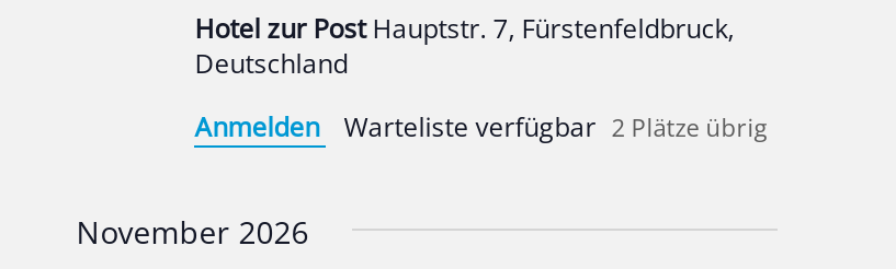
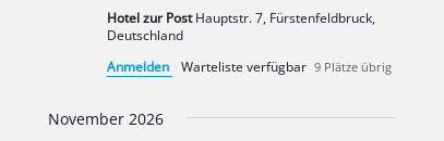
[612,111,767,143] 2 Plätze übrig -> [315,59,392,75] 9 Plätze übrig

